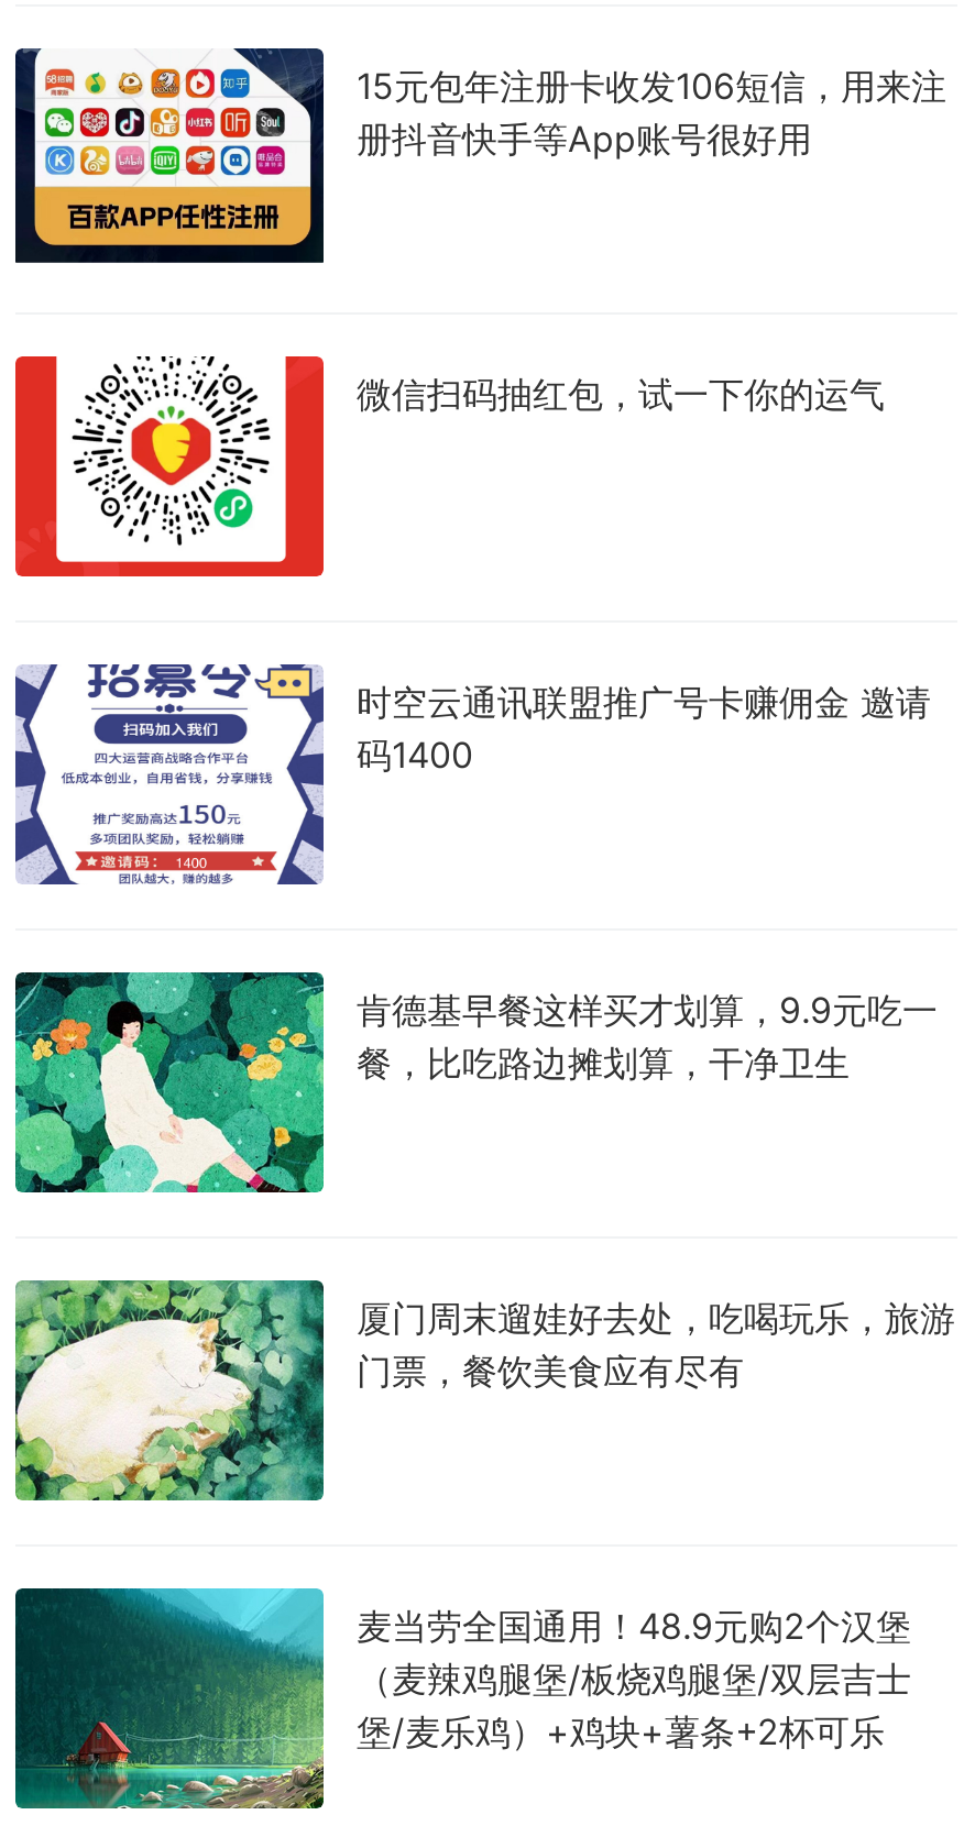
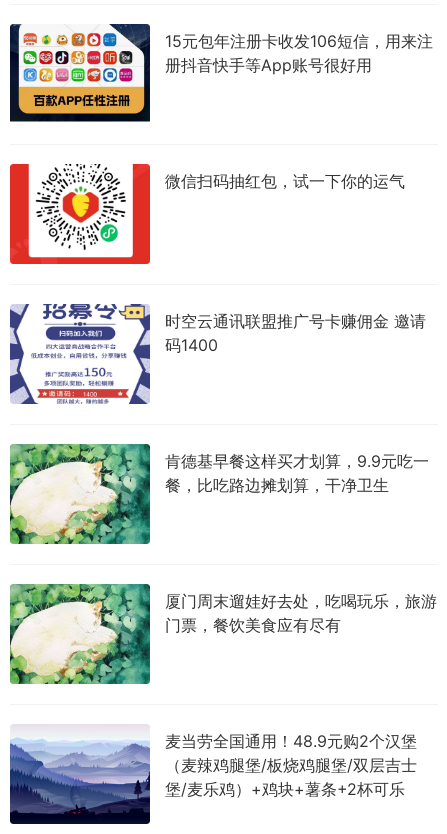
[13,970,326,1195] [image] -> [9,443,151,545] [image]
[13,1586,326,1811] [image] -> [9,724,151,825] [image]

